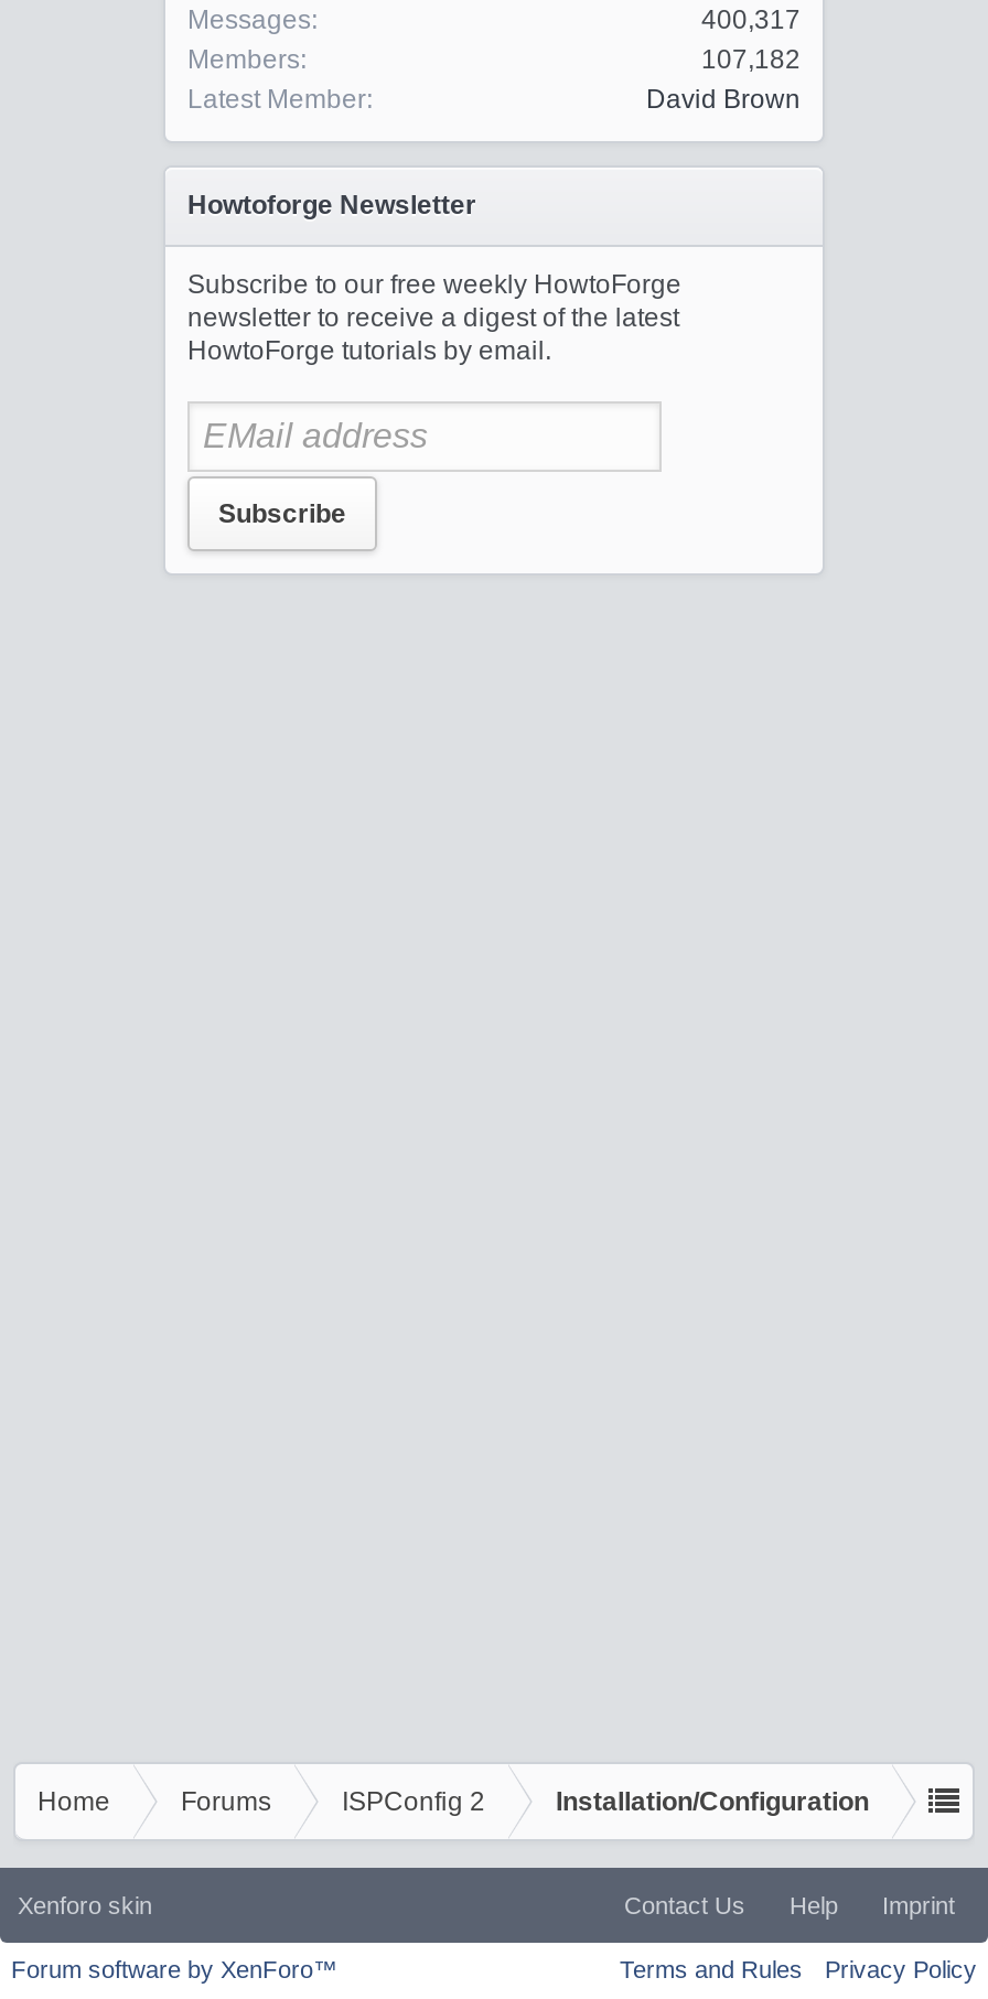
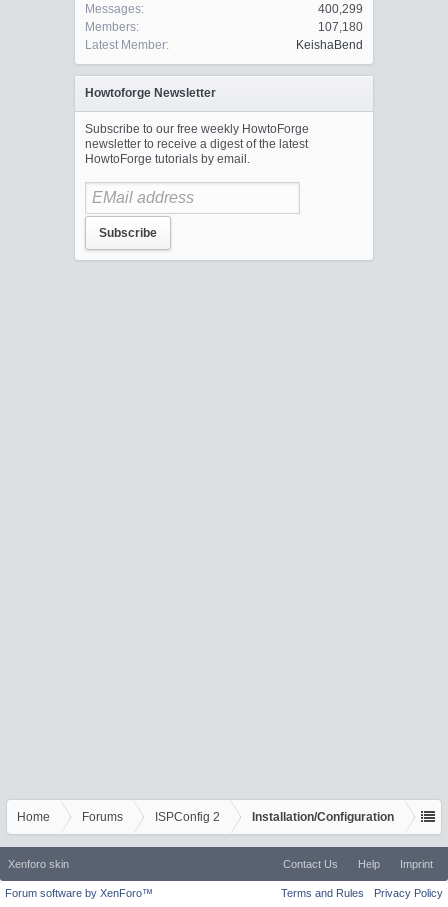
[701,4,801,35] 400,317 -> [318,2,363,16] 400,299
[701,44,801,75] 107,182 -> [318,20,363,34] 107,180
[646,84,801,115] David Brown -> [296,38,363,52] KeishaBend

